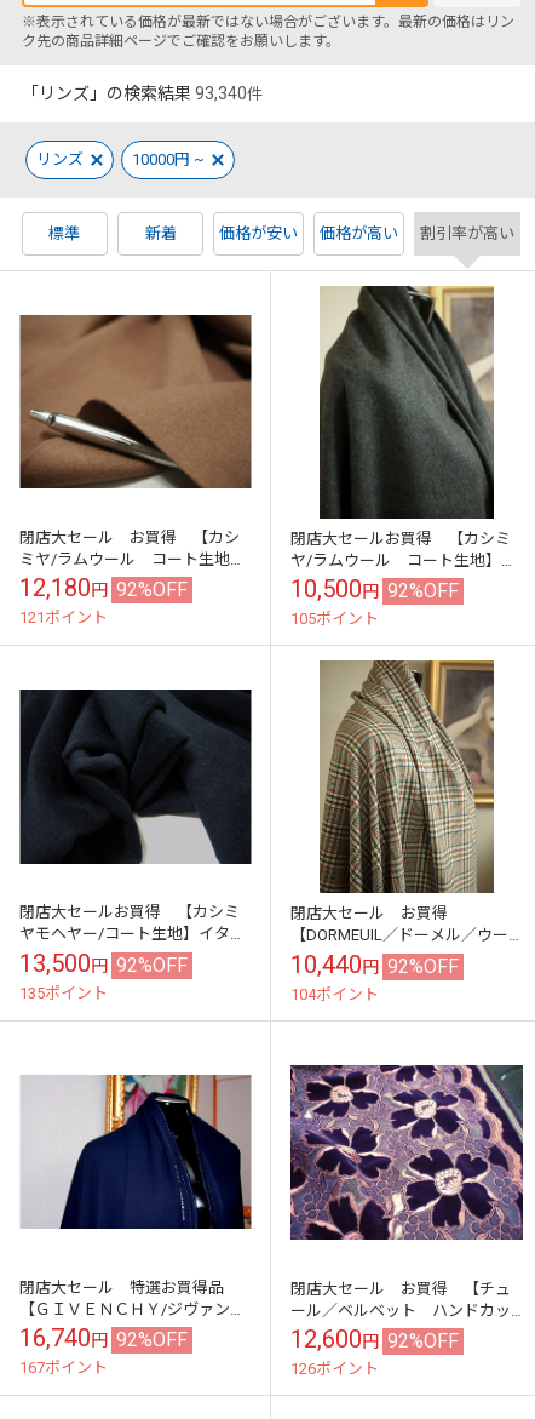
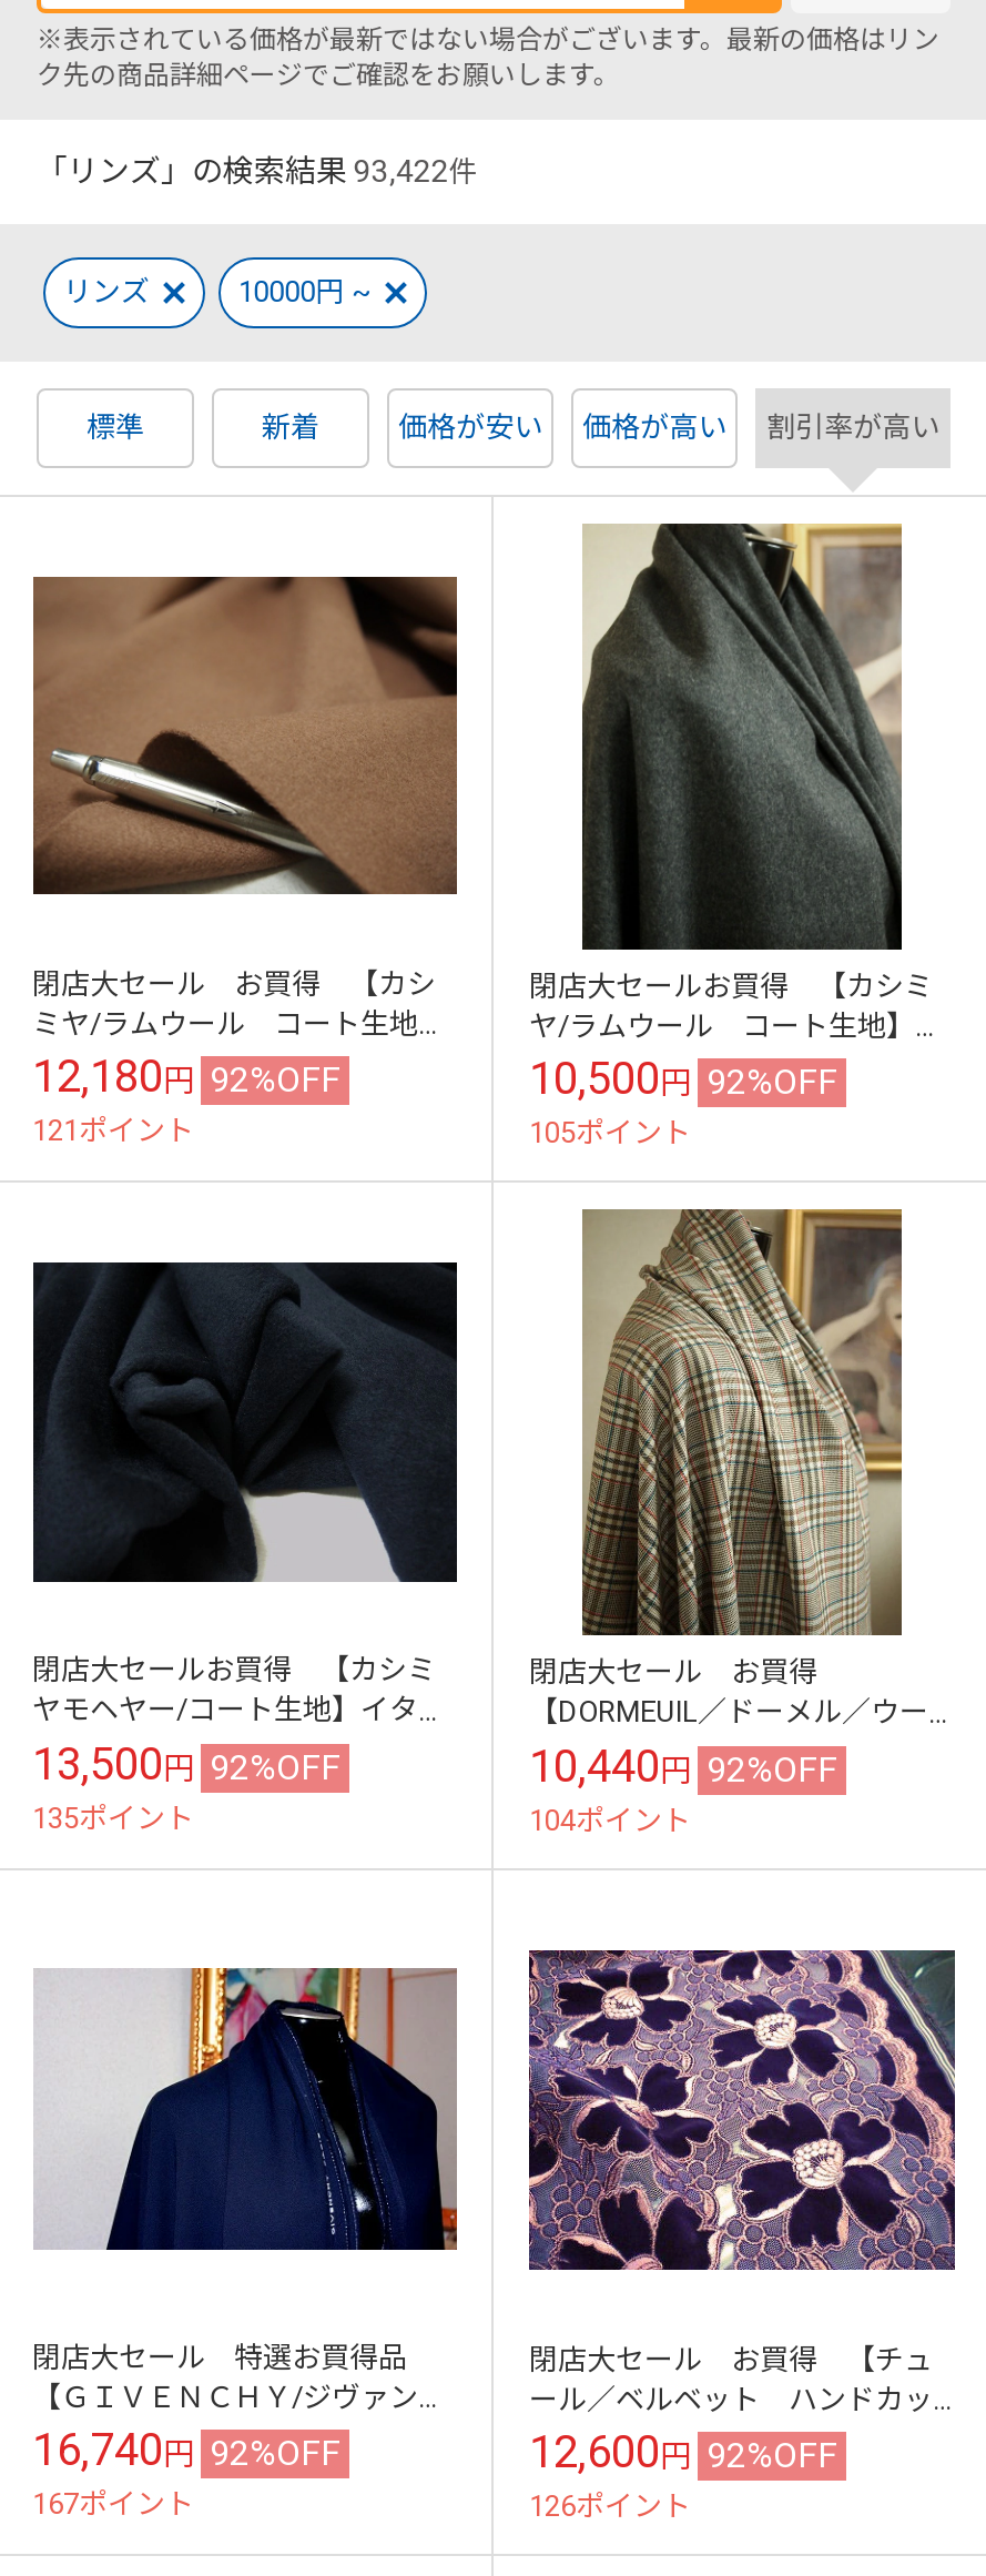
[22,84,263,103] 「リンズ」の検索結果93,340件 -> [36,153,478,189] 「リンズ」の検索結果93,422件

